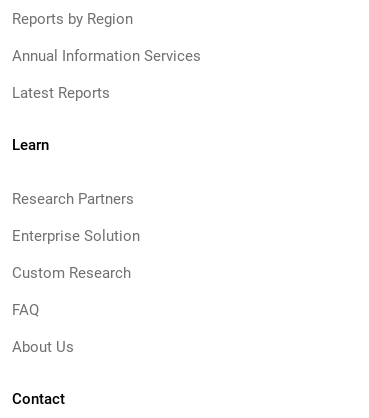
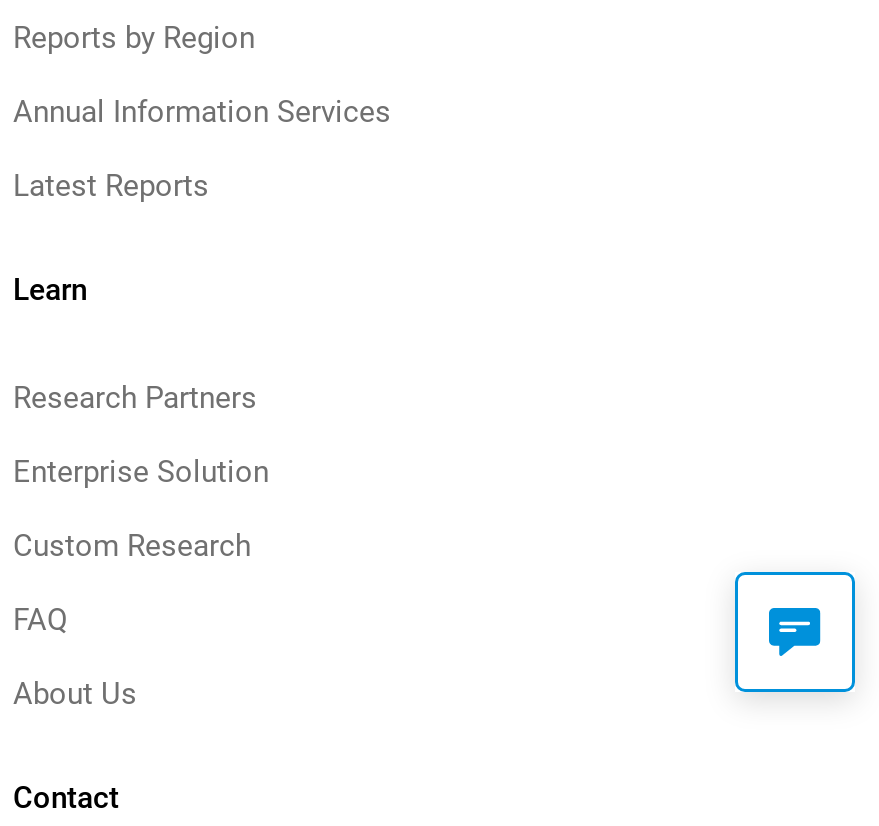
none -> [727,568,863,708] [image]

